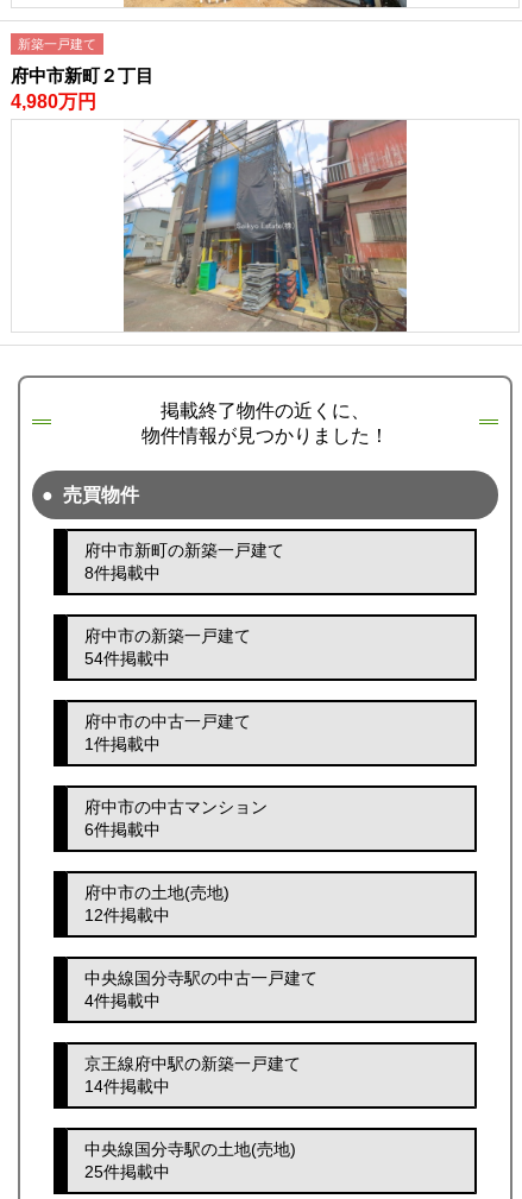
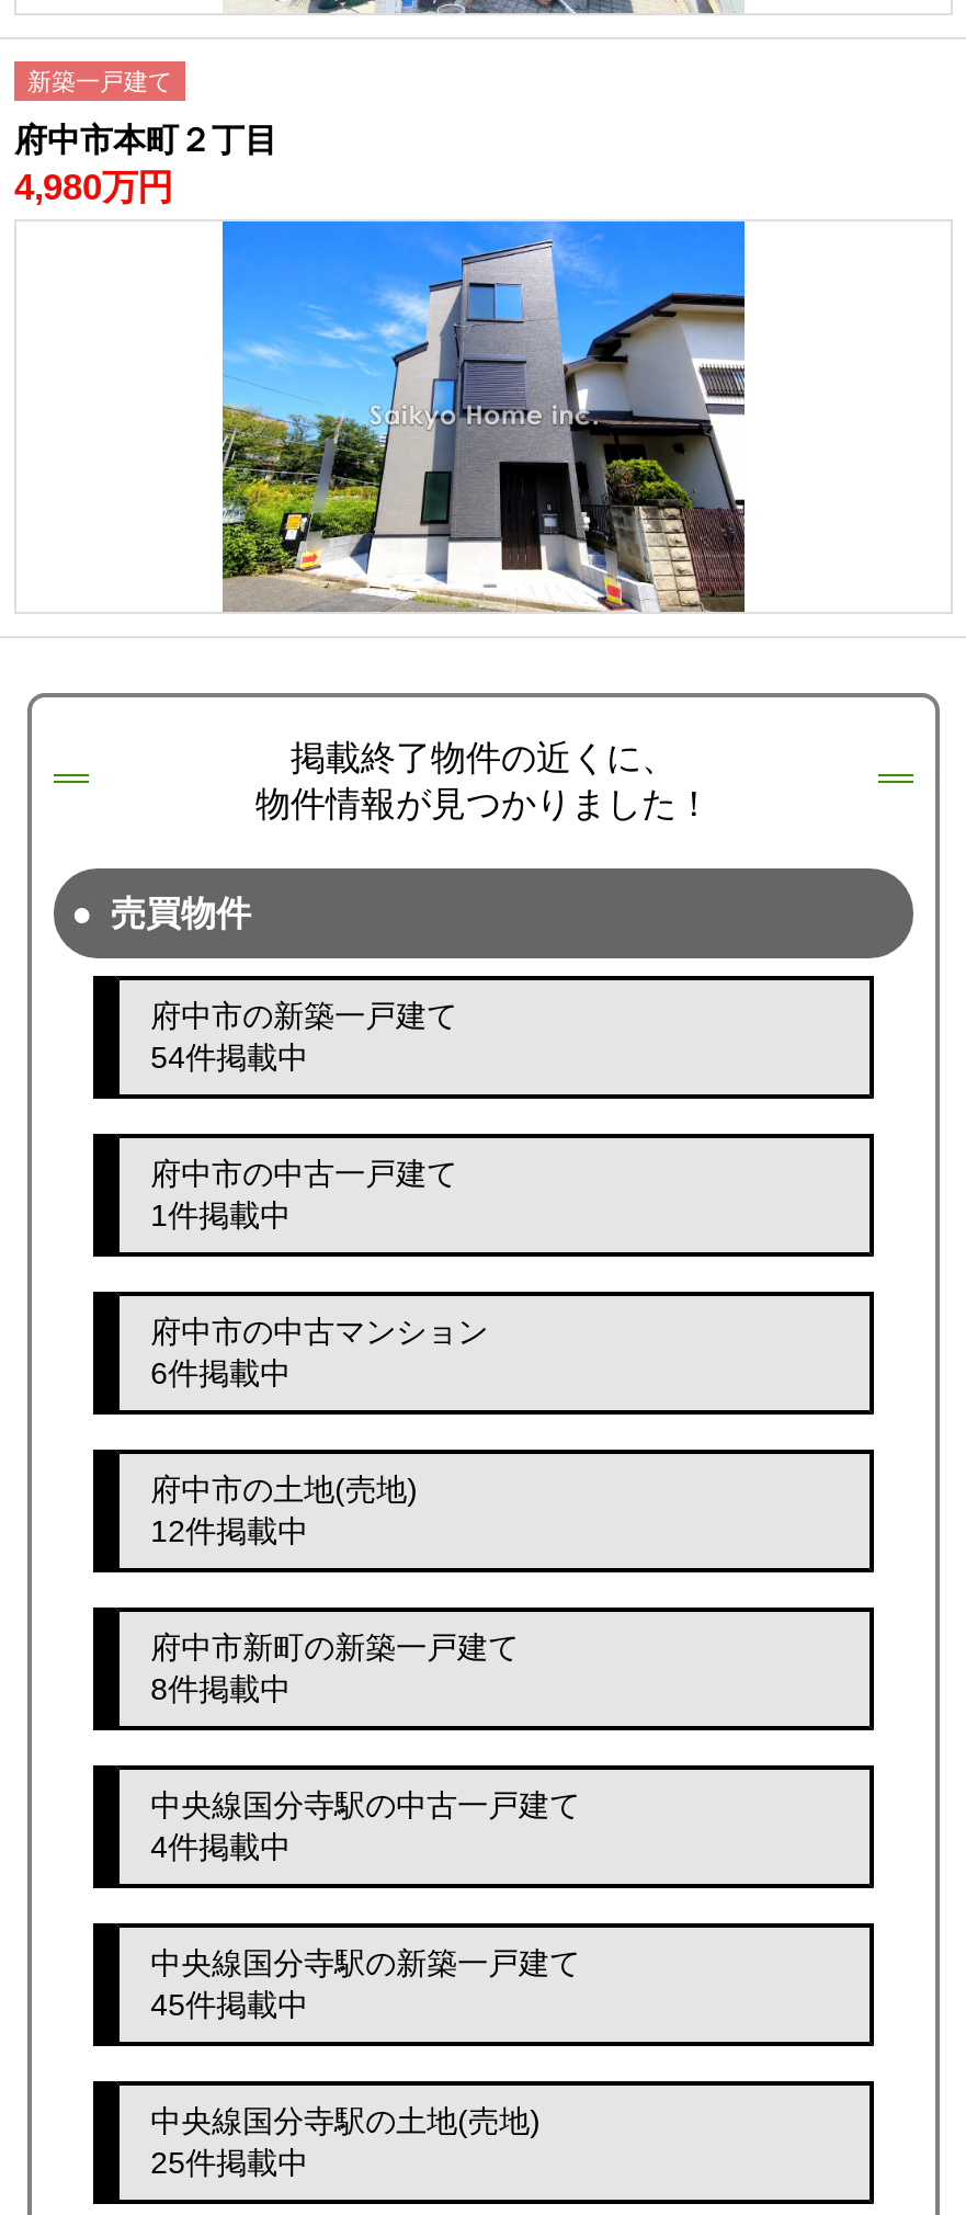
[11,65,153,86] 府中市新町２丁目 -> [14,121,277,158] 府中市本町２丁目
[122,119,408,333] [image] -> [220,219,747,612] [image]
moved [85,541,284,582] -> [151,1629,519,1706]: 府中市新町の新築一戸建て | 8件掲載中
moved [85,626,268,925] -> [151,998,488,1548]: 府中市の新築一戸建て | 54件掲載中 | 府中市の中古一戸建て | 1件掲載中 | 府中市の中古マンション | 6件掲載中 | 府中市の土地(売地) | 12件掲載中
[85,1054,301,1096] 京王線府中駅の新築一戸建て | 14件掲載中 -> [151,1945,580,2022] 中央線国分寺駅の新築一戸建て | 45件掲載中

